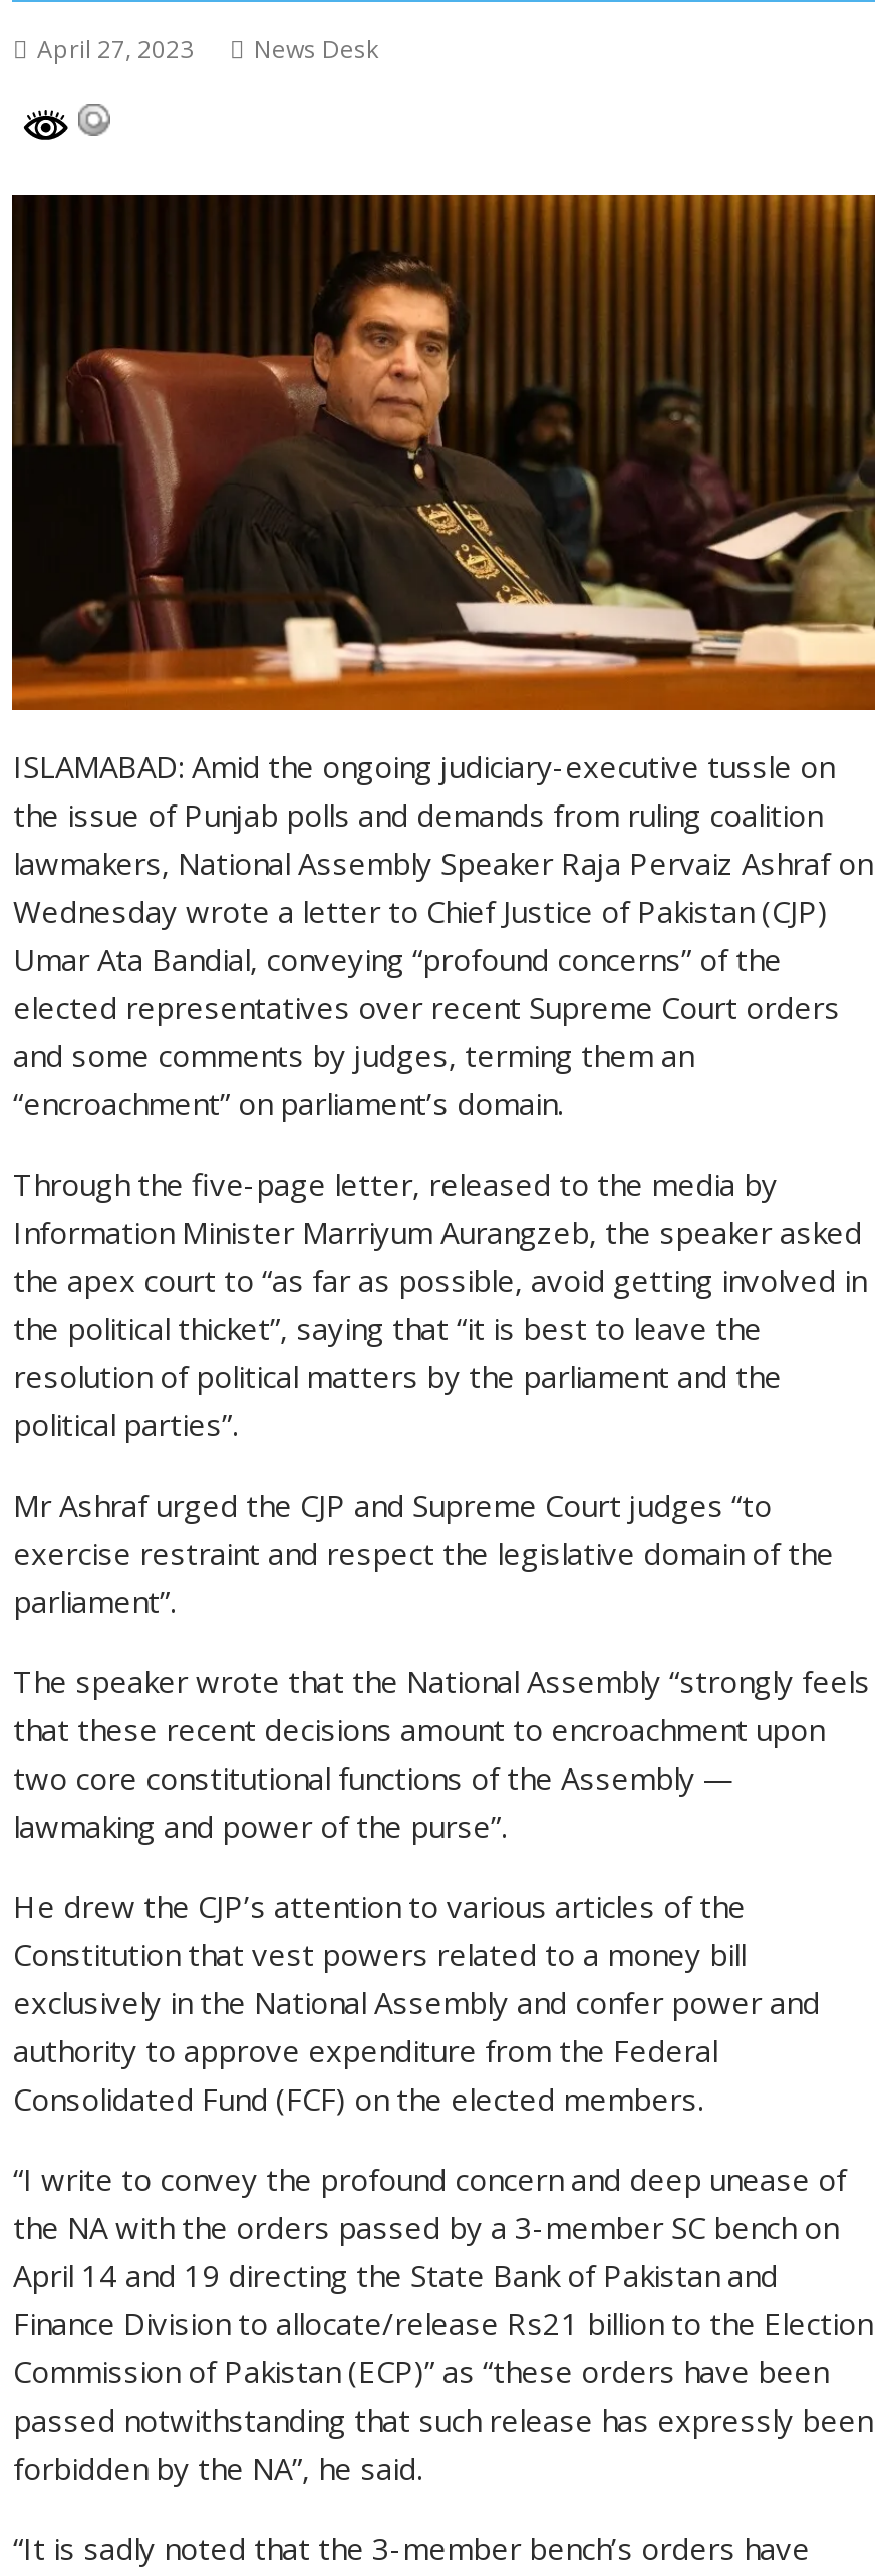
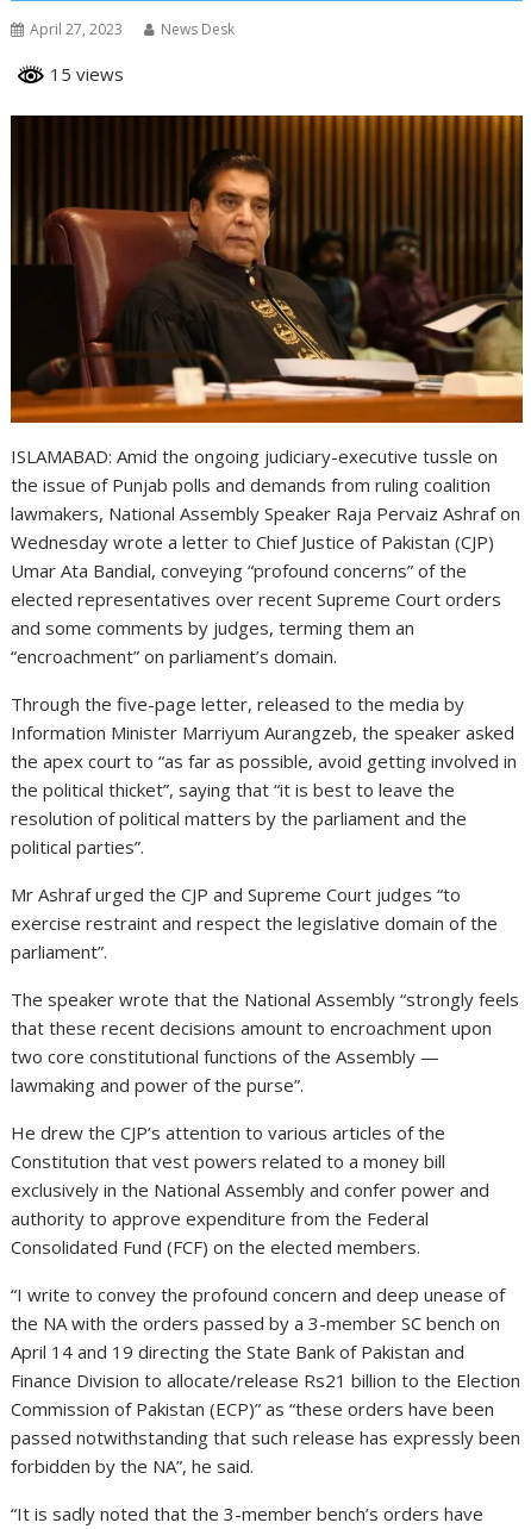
none -> [46,62,124,86] 15 views

